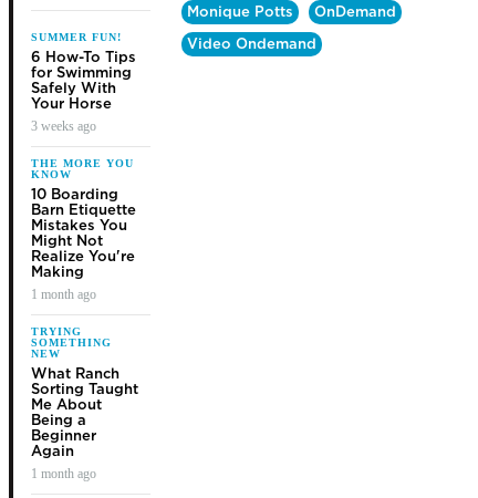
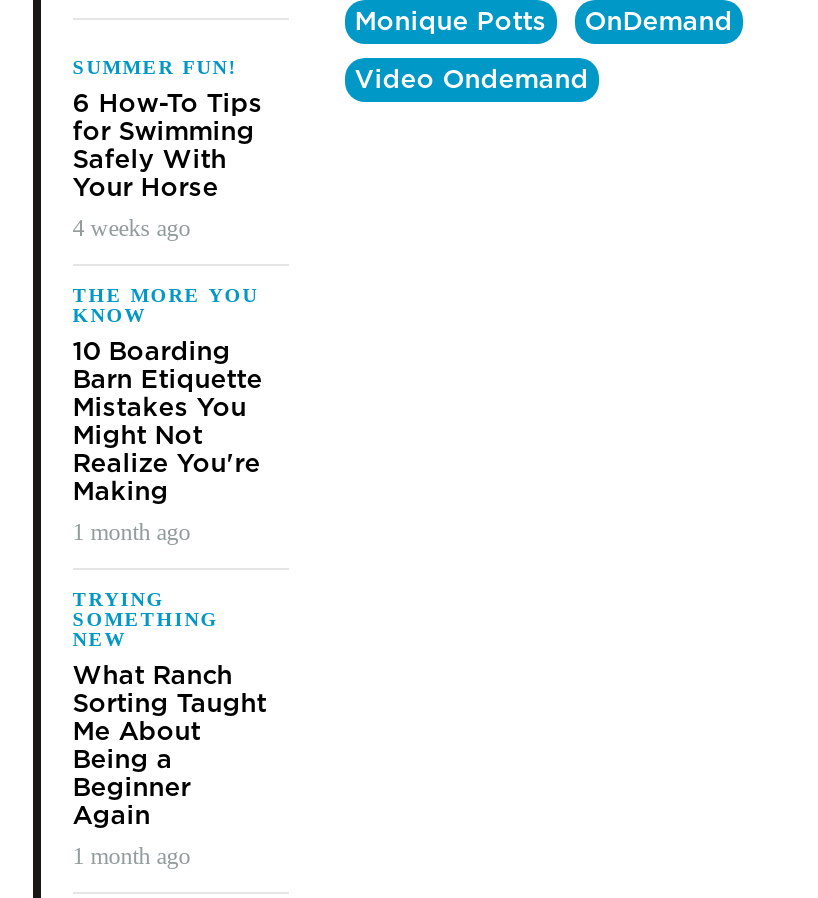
[31,118,96,134] 3 weeks ago -> [73,214,191,242] 4 weeks ago

